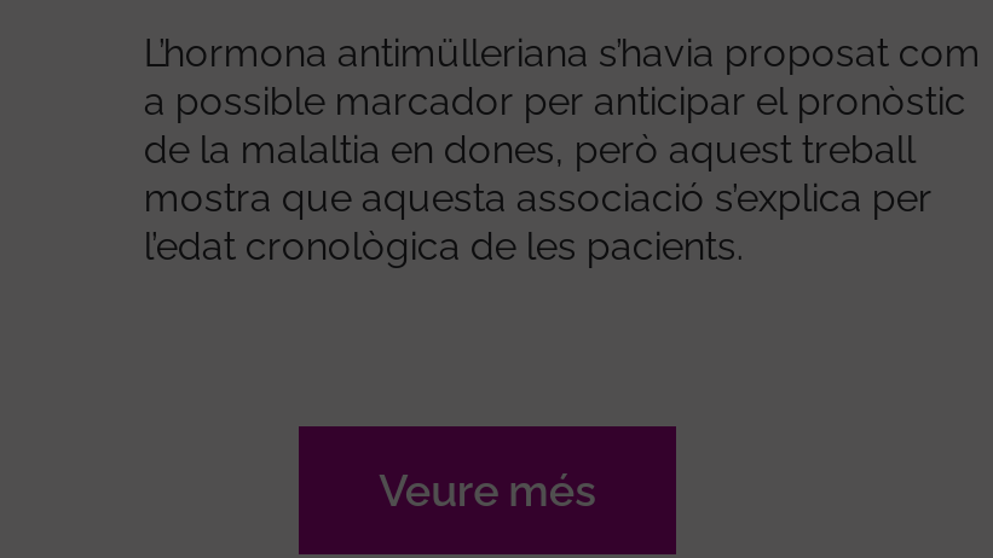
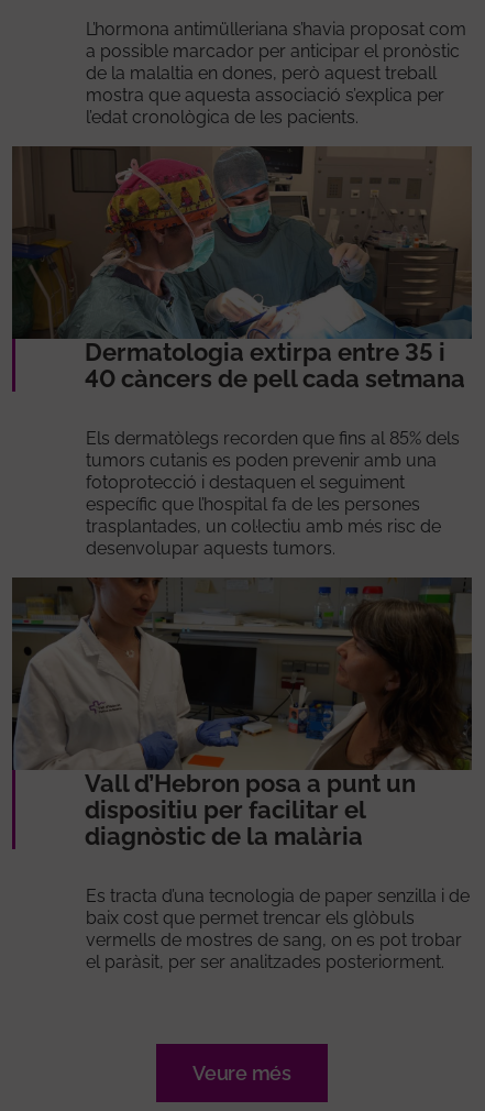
none -> [11,145,473,559] [image] | Dermatologia extirpa entre 35 i | 40 càncers de pell cada setmana | Els dermatòlegs recorden que fins al 85% dels | tumors cutanis es poden prevenir amb una | fotoprotecció i destaquen el seguiment | específic que l’hospital fa de les persones | trasplantades, un col·lectiu amb més risc de | desenvolupar aquests tumors.
none -> [11,576,473,972] [image] | Vall d’Hebron posa a punt un | dispositiu per facilitar el | diagnòstic de la malària | Es tracta d’una tecnologia de paper senzilla i de | baix cost que permet trencar els glòbuls | vermells de mostres de sang, on es pot trobar | el paràsit, per ser analitzades posteriorment.

